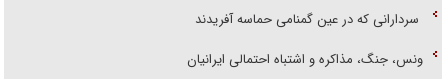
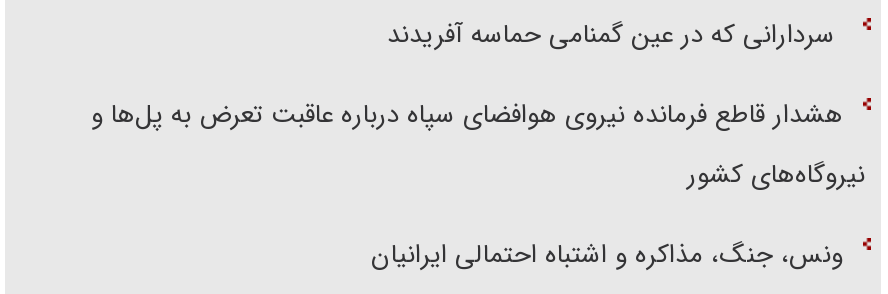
none -> [91,94,865,196] هشدار قاطع فرمانده نیروی هوافضای سپاه درباره عاقبت تعرض به پل‌ها و | نیروگاه‌های کشور

